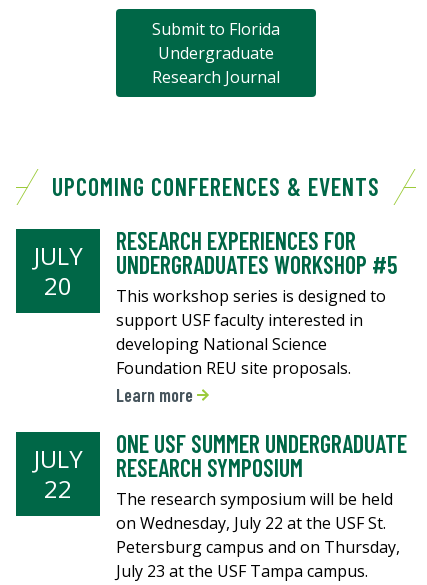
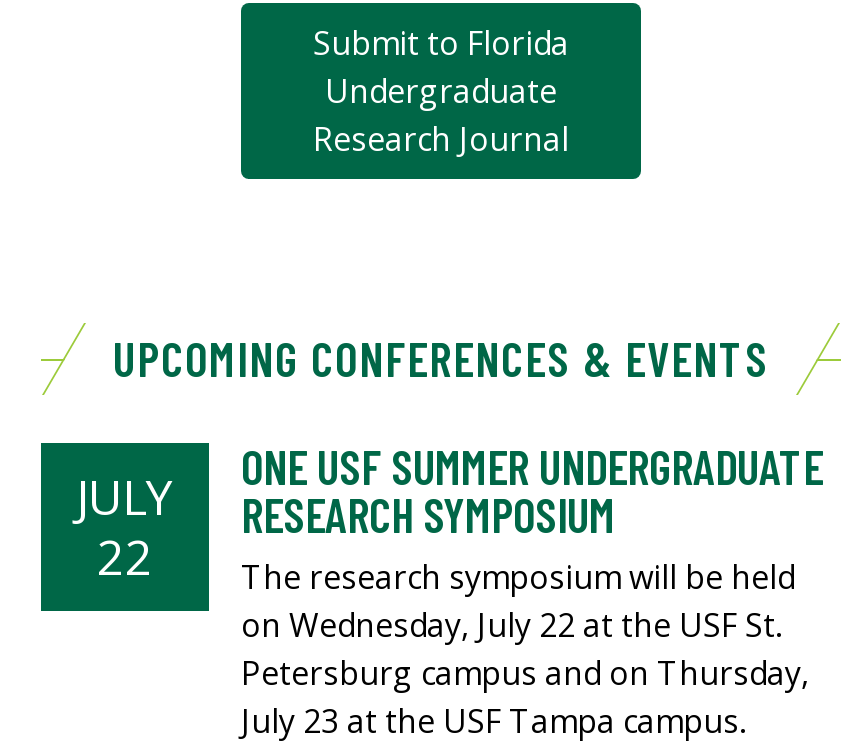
[33,226,397,406] RESEARCH EXPERIENCES FOR | UNDERGRADUATES WORKSHOP #5 | JULY | 20 | This workshop series is designed to | support USF faculty interested in | developing National Science | Foundation REU site proposals. | Learn more -> none

